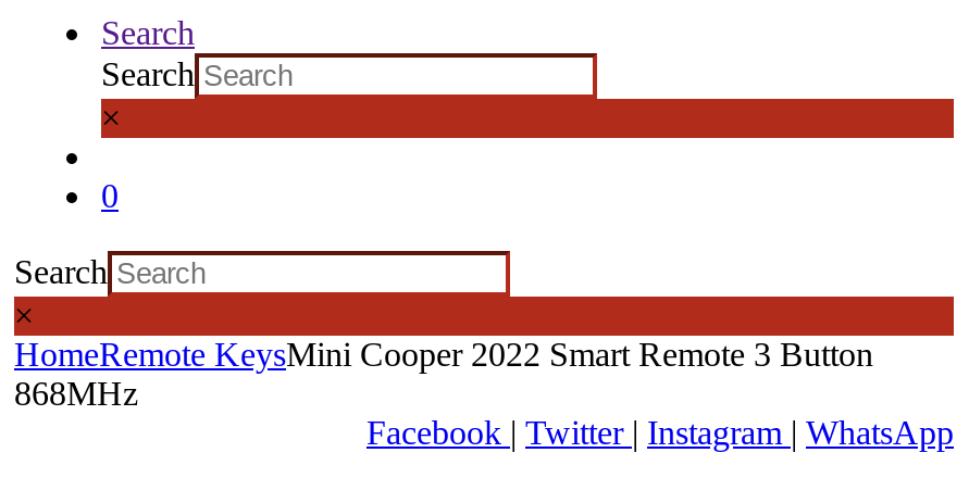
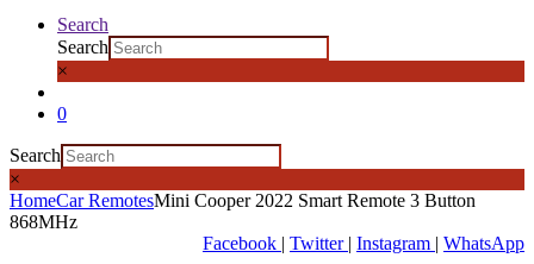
[14,336,873,373] HomeRemote KeysMini Cooper 2022 Smart Remote 3 Button -> [10,190,476,210] HomeCar RemotesMini Cooper 2022 Smart Remote 3 Button

